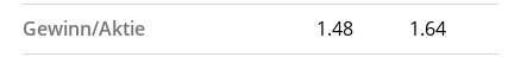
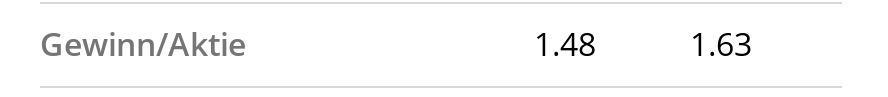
[409,15,446,42] 1.64 -> [690,22,752,66] 1.63

